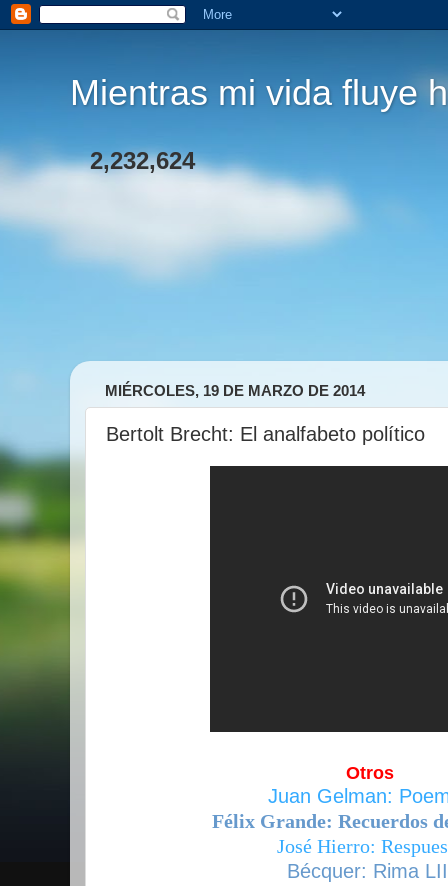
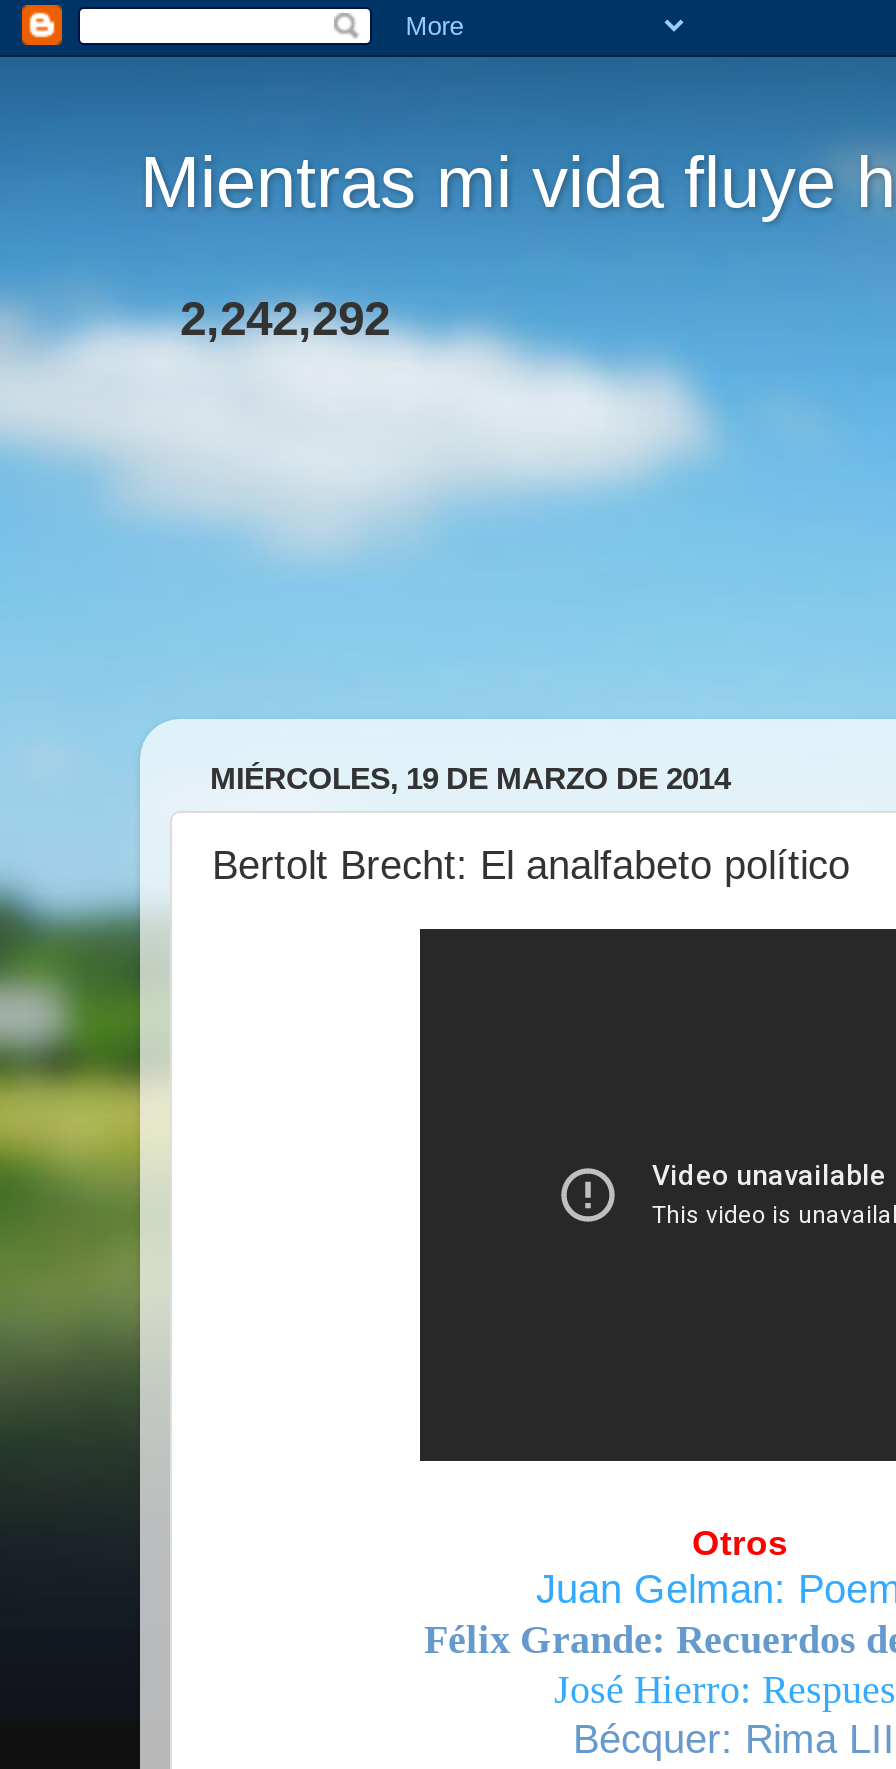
[90,147,195,174] 2,232,624 -> [180,291,390,345] 2,242,292

